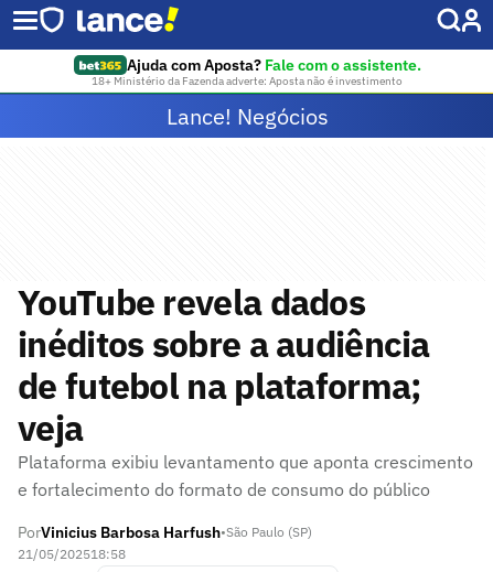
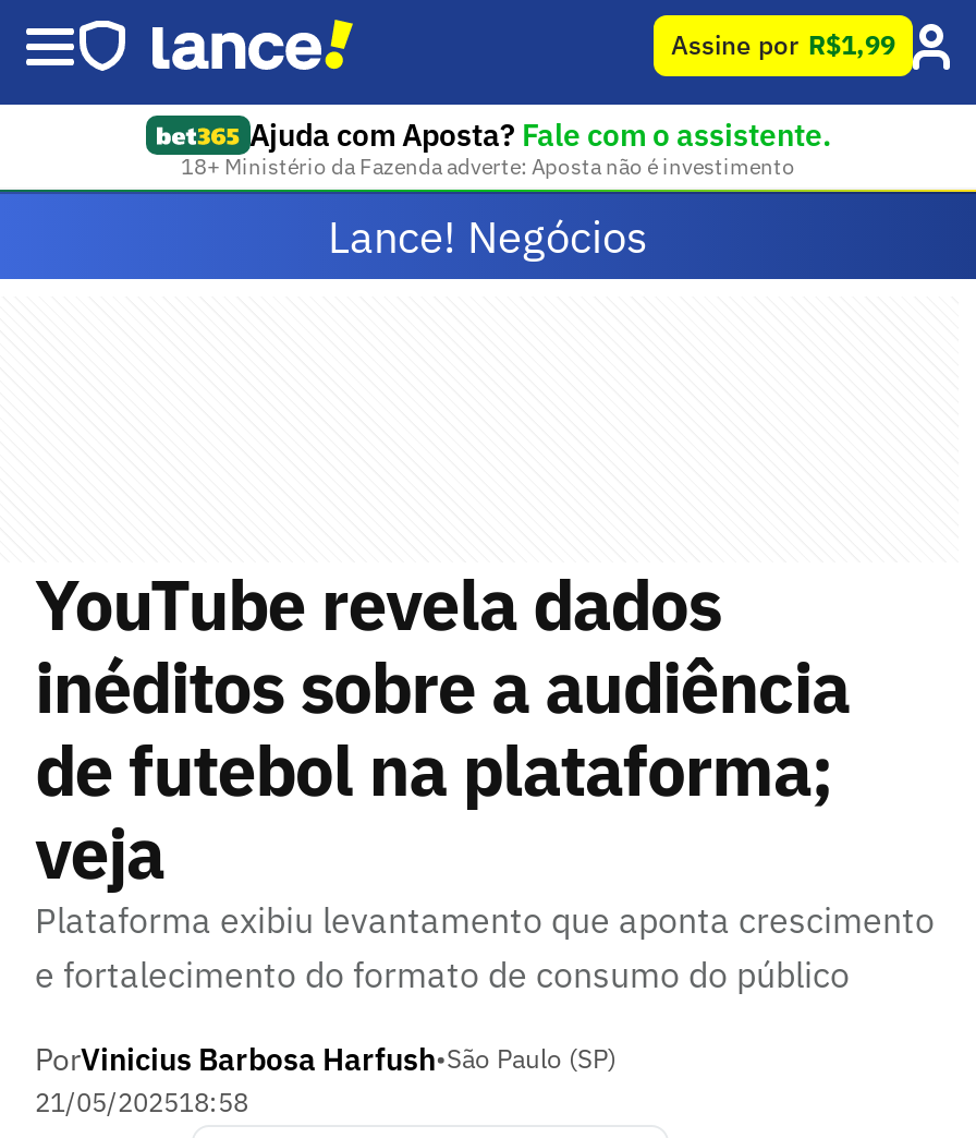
none -> [671,28,895,61] Assine por R$1,99

